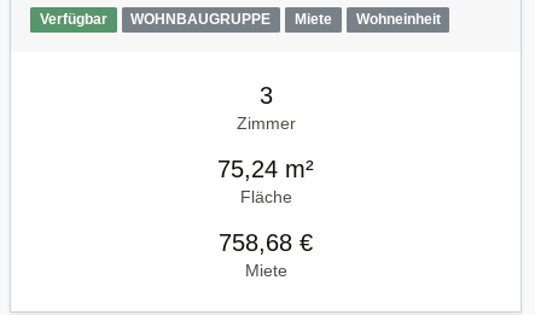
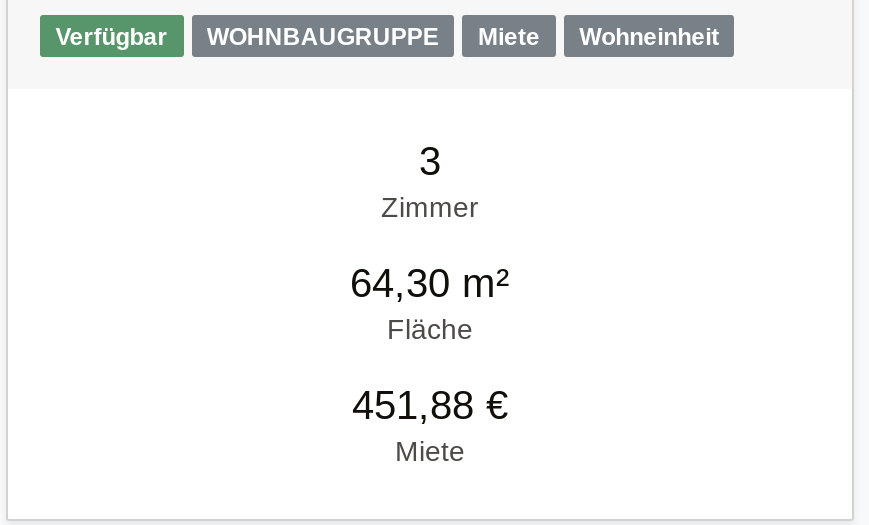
[217,155,314,182] 75,24 m² -> [350,260,510,304] 64,30 m²
[219,229,313,255] 758,68 € -> [352,382,508,426] 451,88 €

